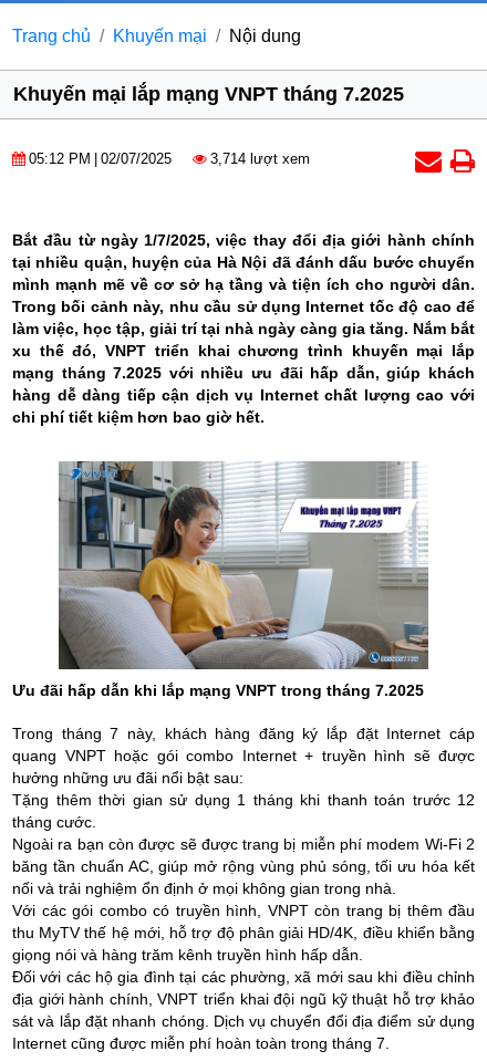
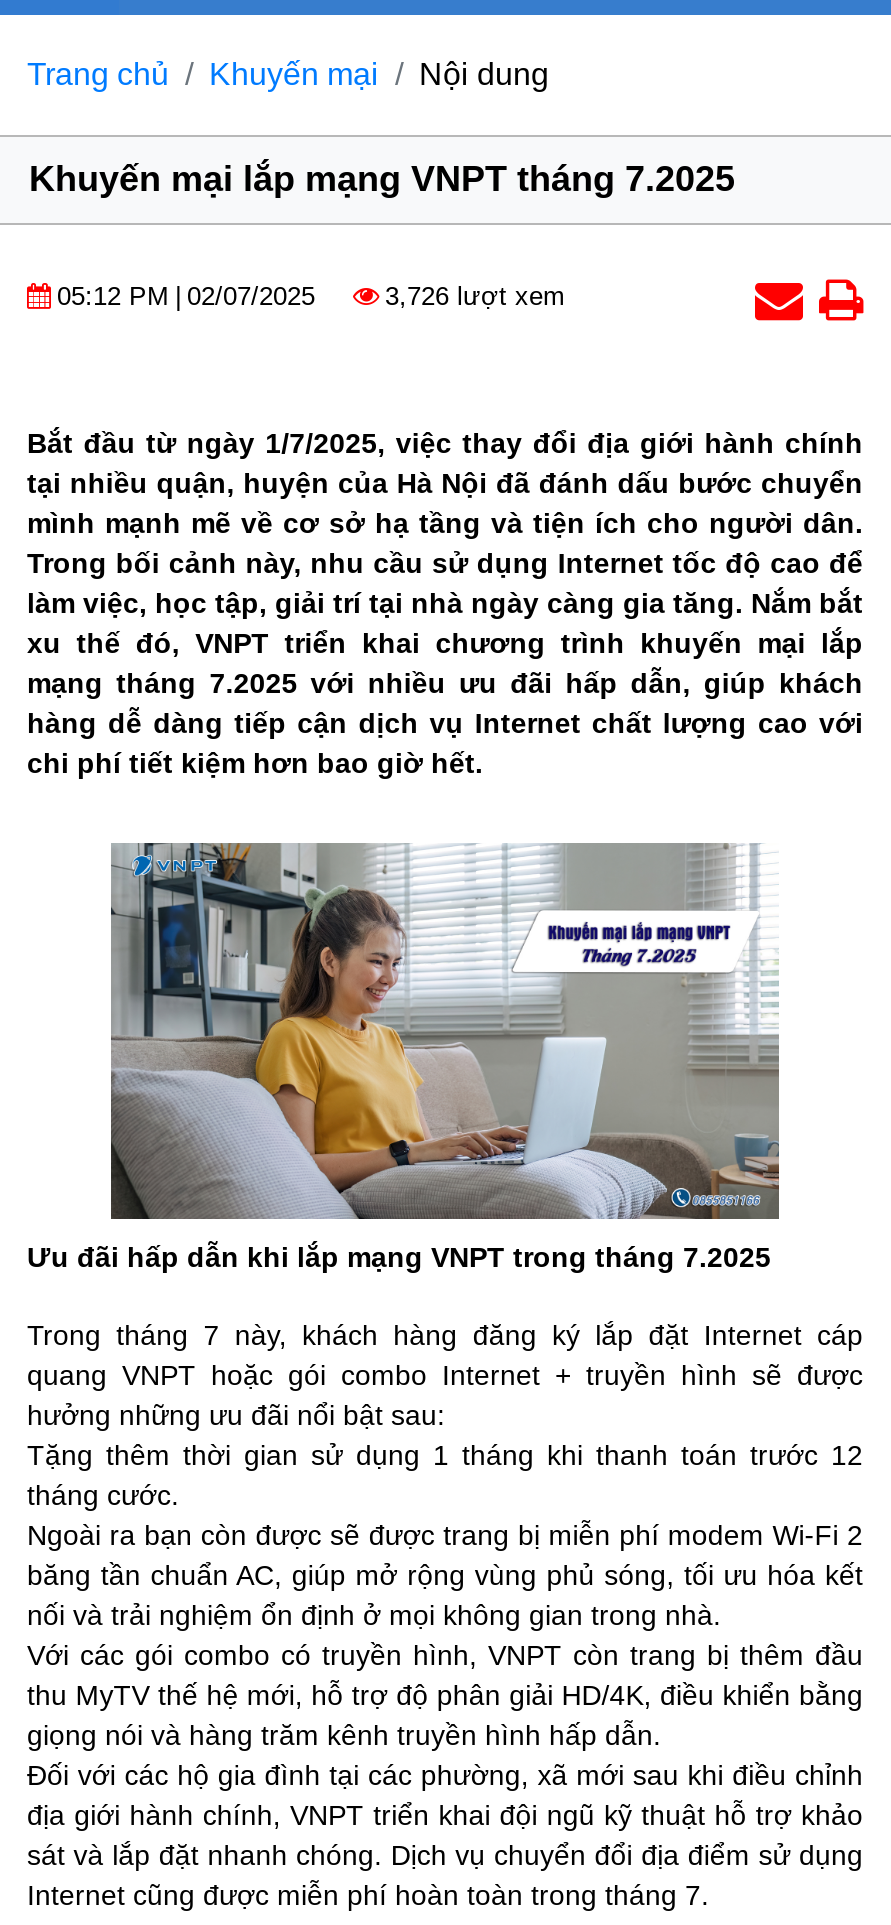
[210,151,310,167] 3,714 lượt xem -> [385,282,565,312] 3,726 lượt xem

